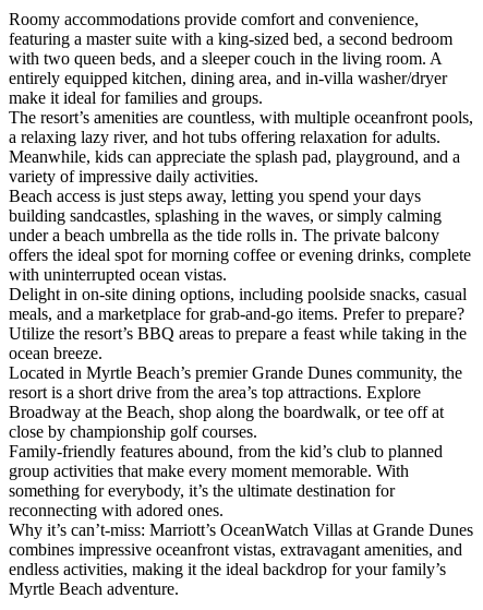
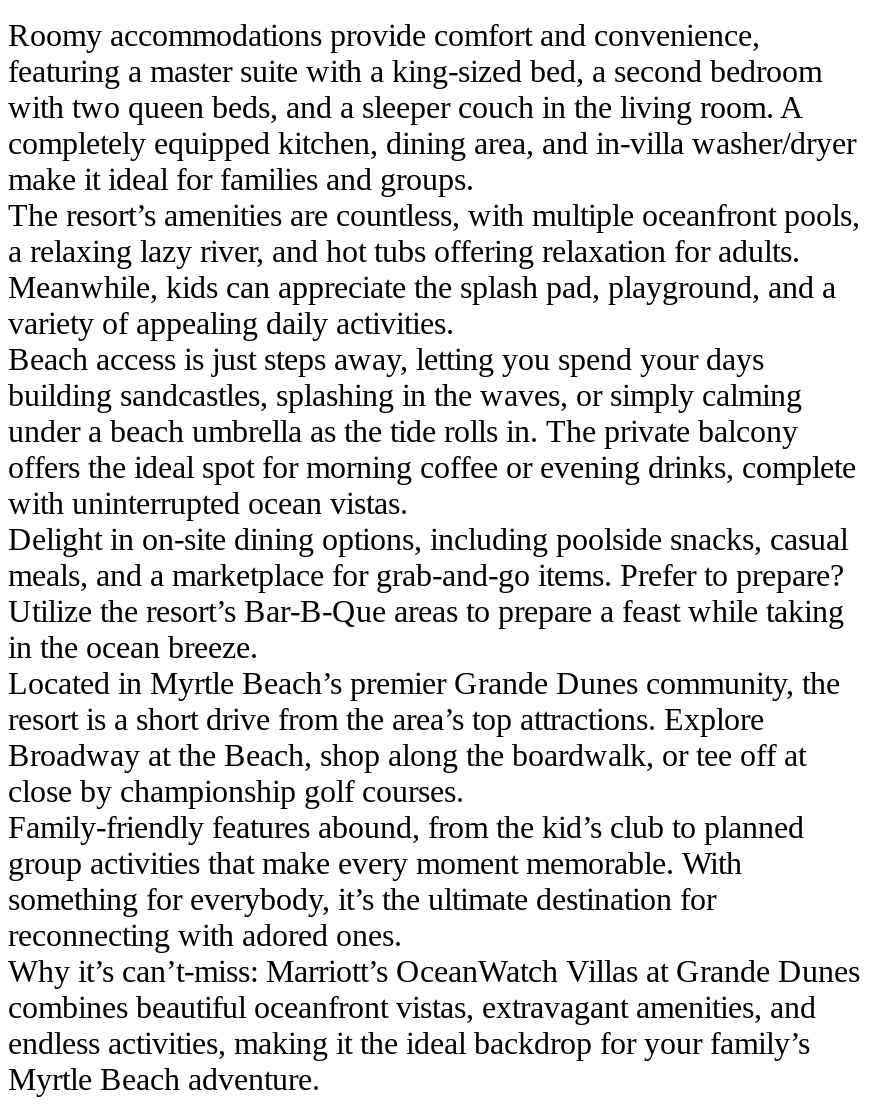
[9,69,447,87] entirely equipped kitchen, dining area, and in-villa washer/dryer -> [8,126,856,160] completely equipped kitchen, dining area, and in-villa washer/dryer
[9,167,258,185] variety of impressive daily activities. -> [8,306,454,340] variety of appealing daily activities.
[9,324,467,362] Utilize the resort’s BBQ areas to prepare a feast while taking in the | ocean breeze. -> [8,594,844,664] Utilize the resort’s Bar-B-Que areas to prepare a feast while taking | in the ocean breeze.
[9,540,462,559] combines impressive oceanfront vistas, extravagant amenities, and -> [8,990,816,1024] combines beautiful oceanfront vistas, extravagant amenities, and

